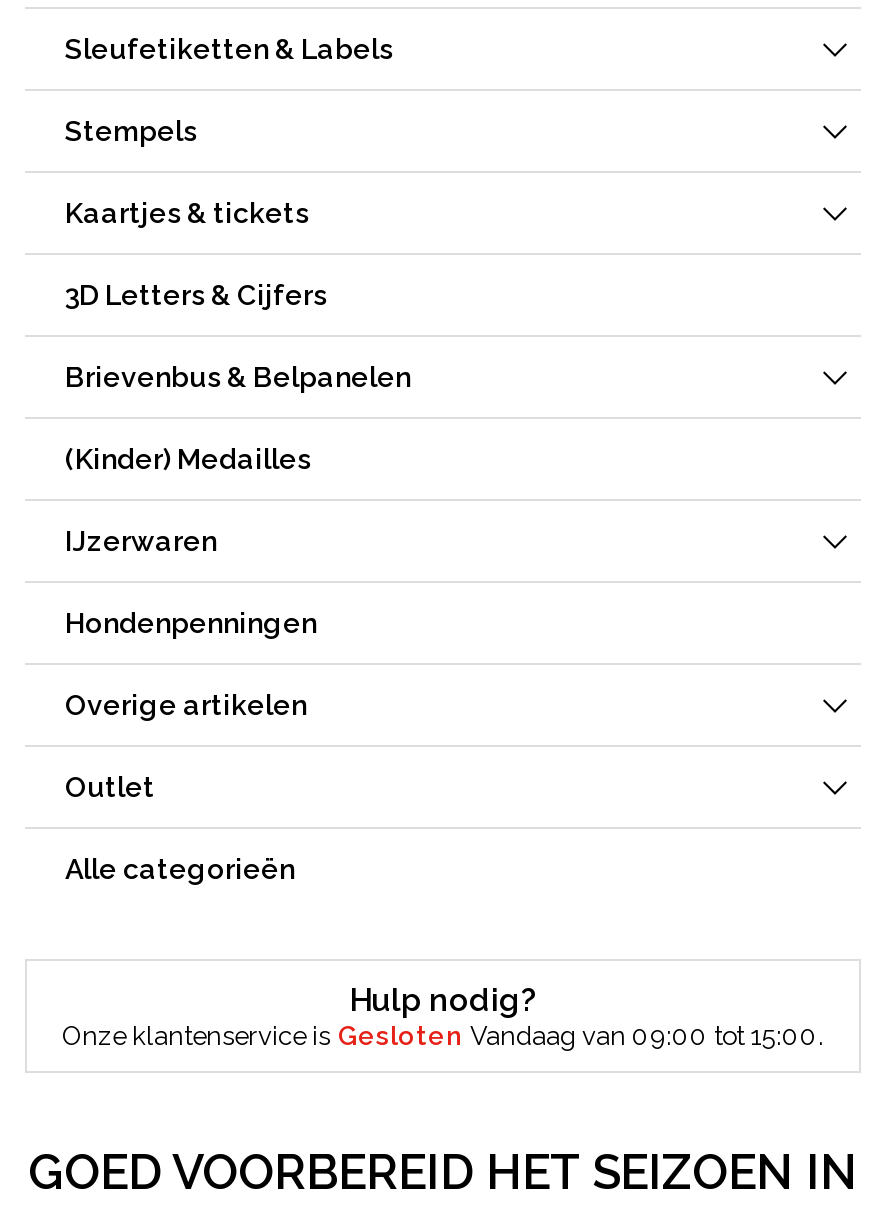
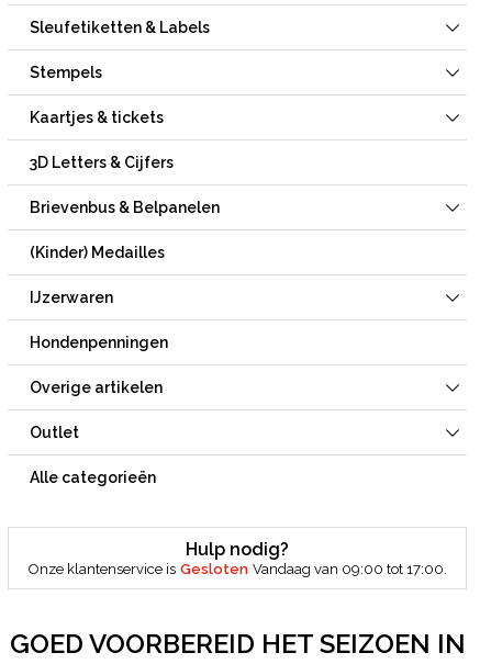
[62,1022,824,1052] Onze klantenservice is Gesloten Vandaag van 09:00 tot 15:00. -> [28,561,446,578] Onze klantenservice is Gesloten Vandaag van 09:00 tot 17:00.

